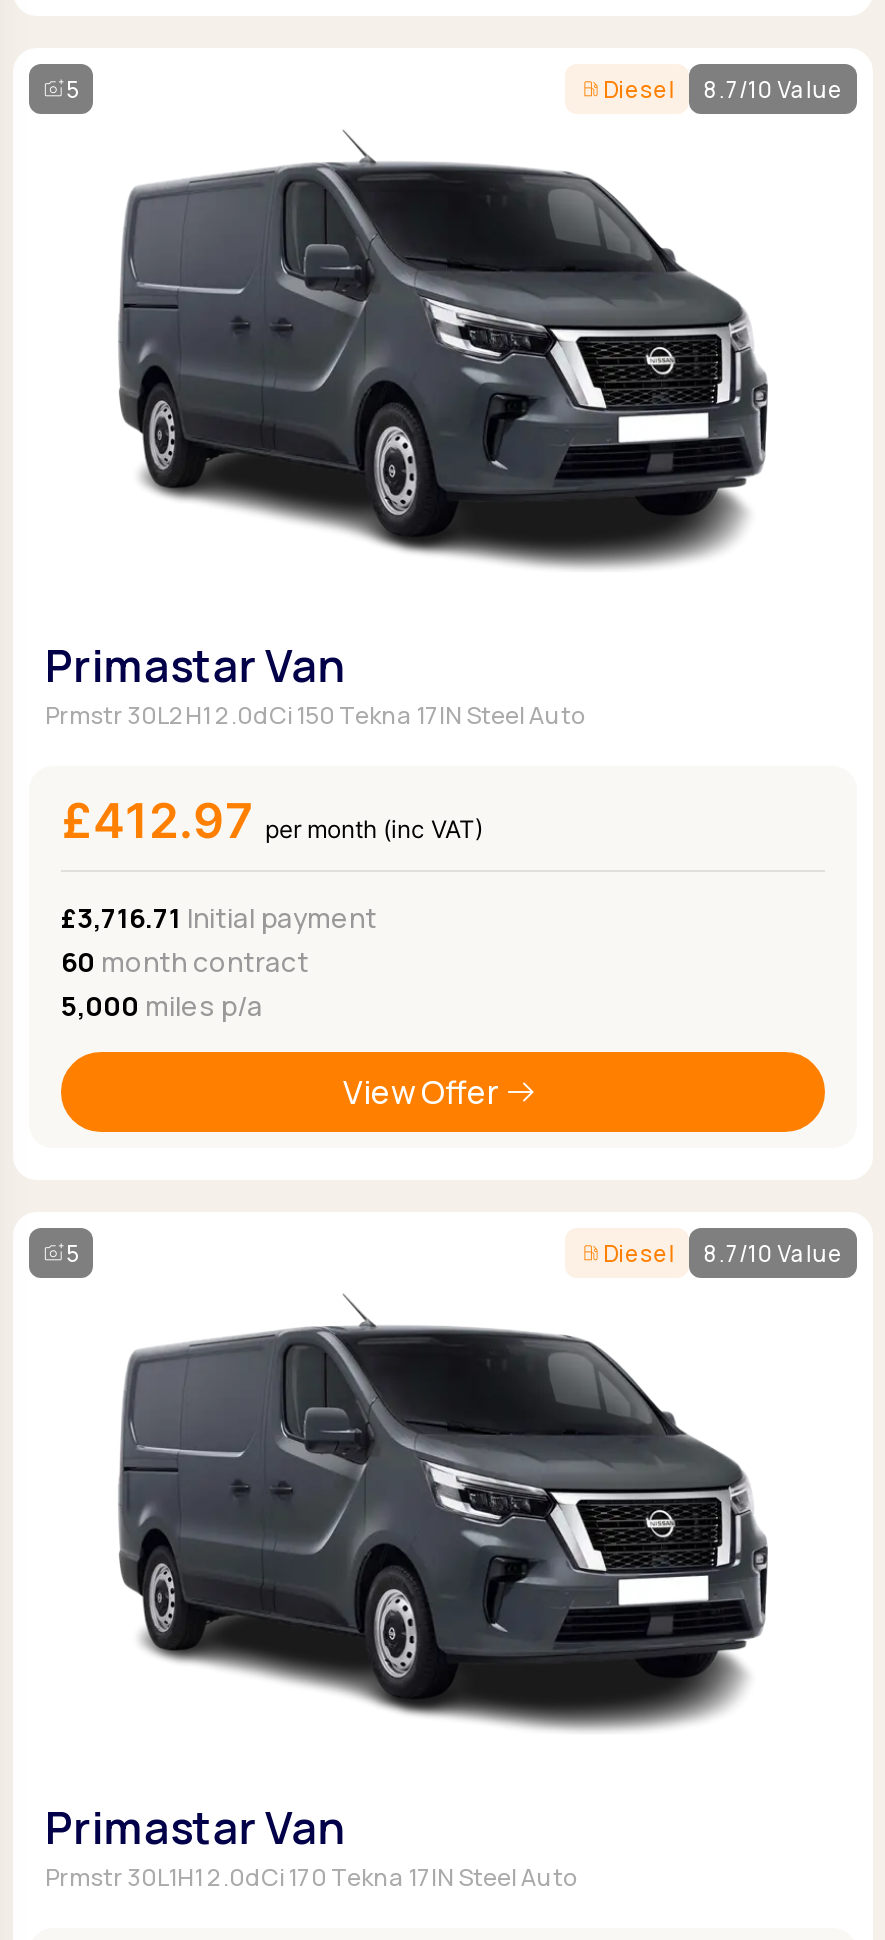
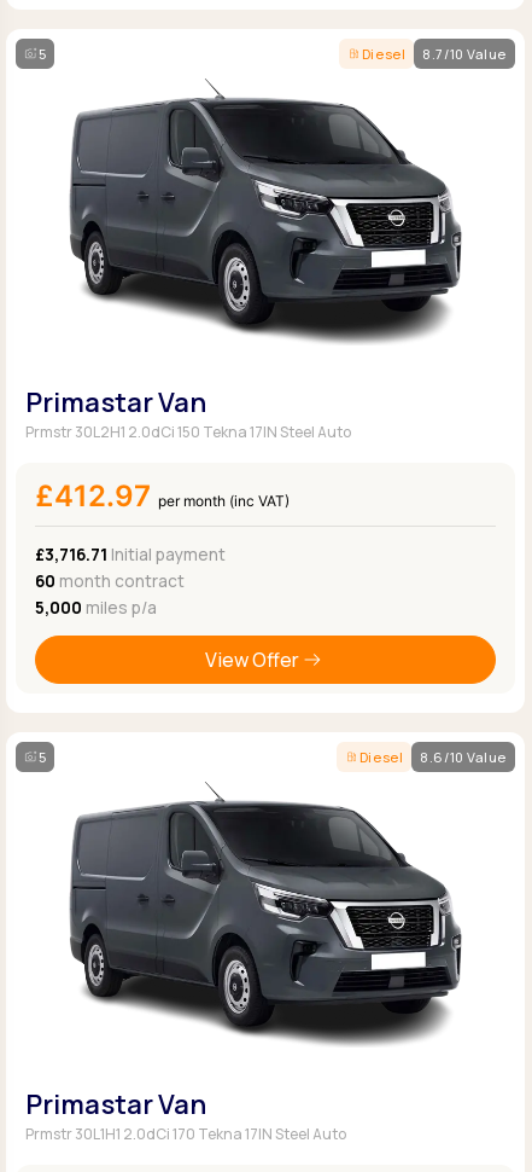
[603,1237,843,1267] Diesel 8.7/10 Value -> [359,747,507,766] Diesel 8.6/10 Value

